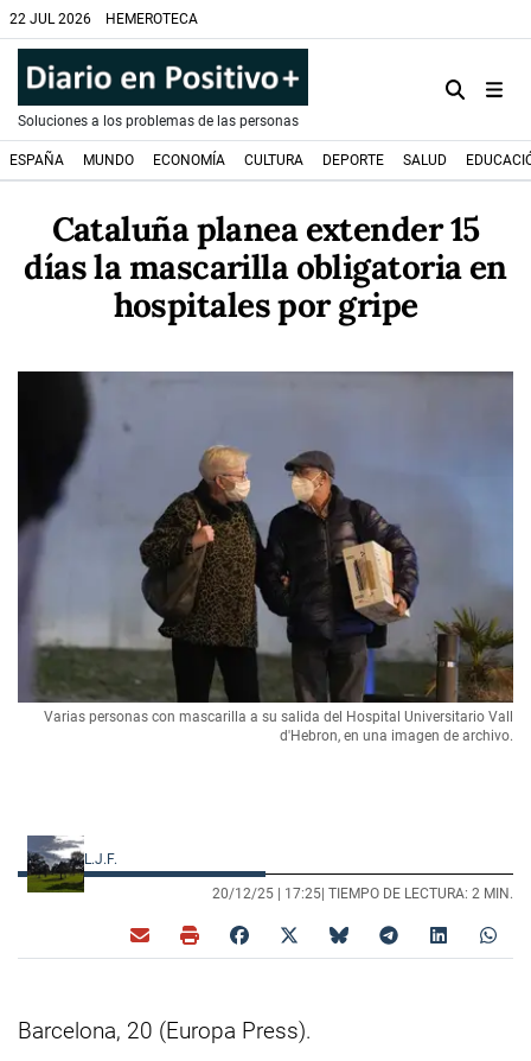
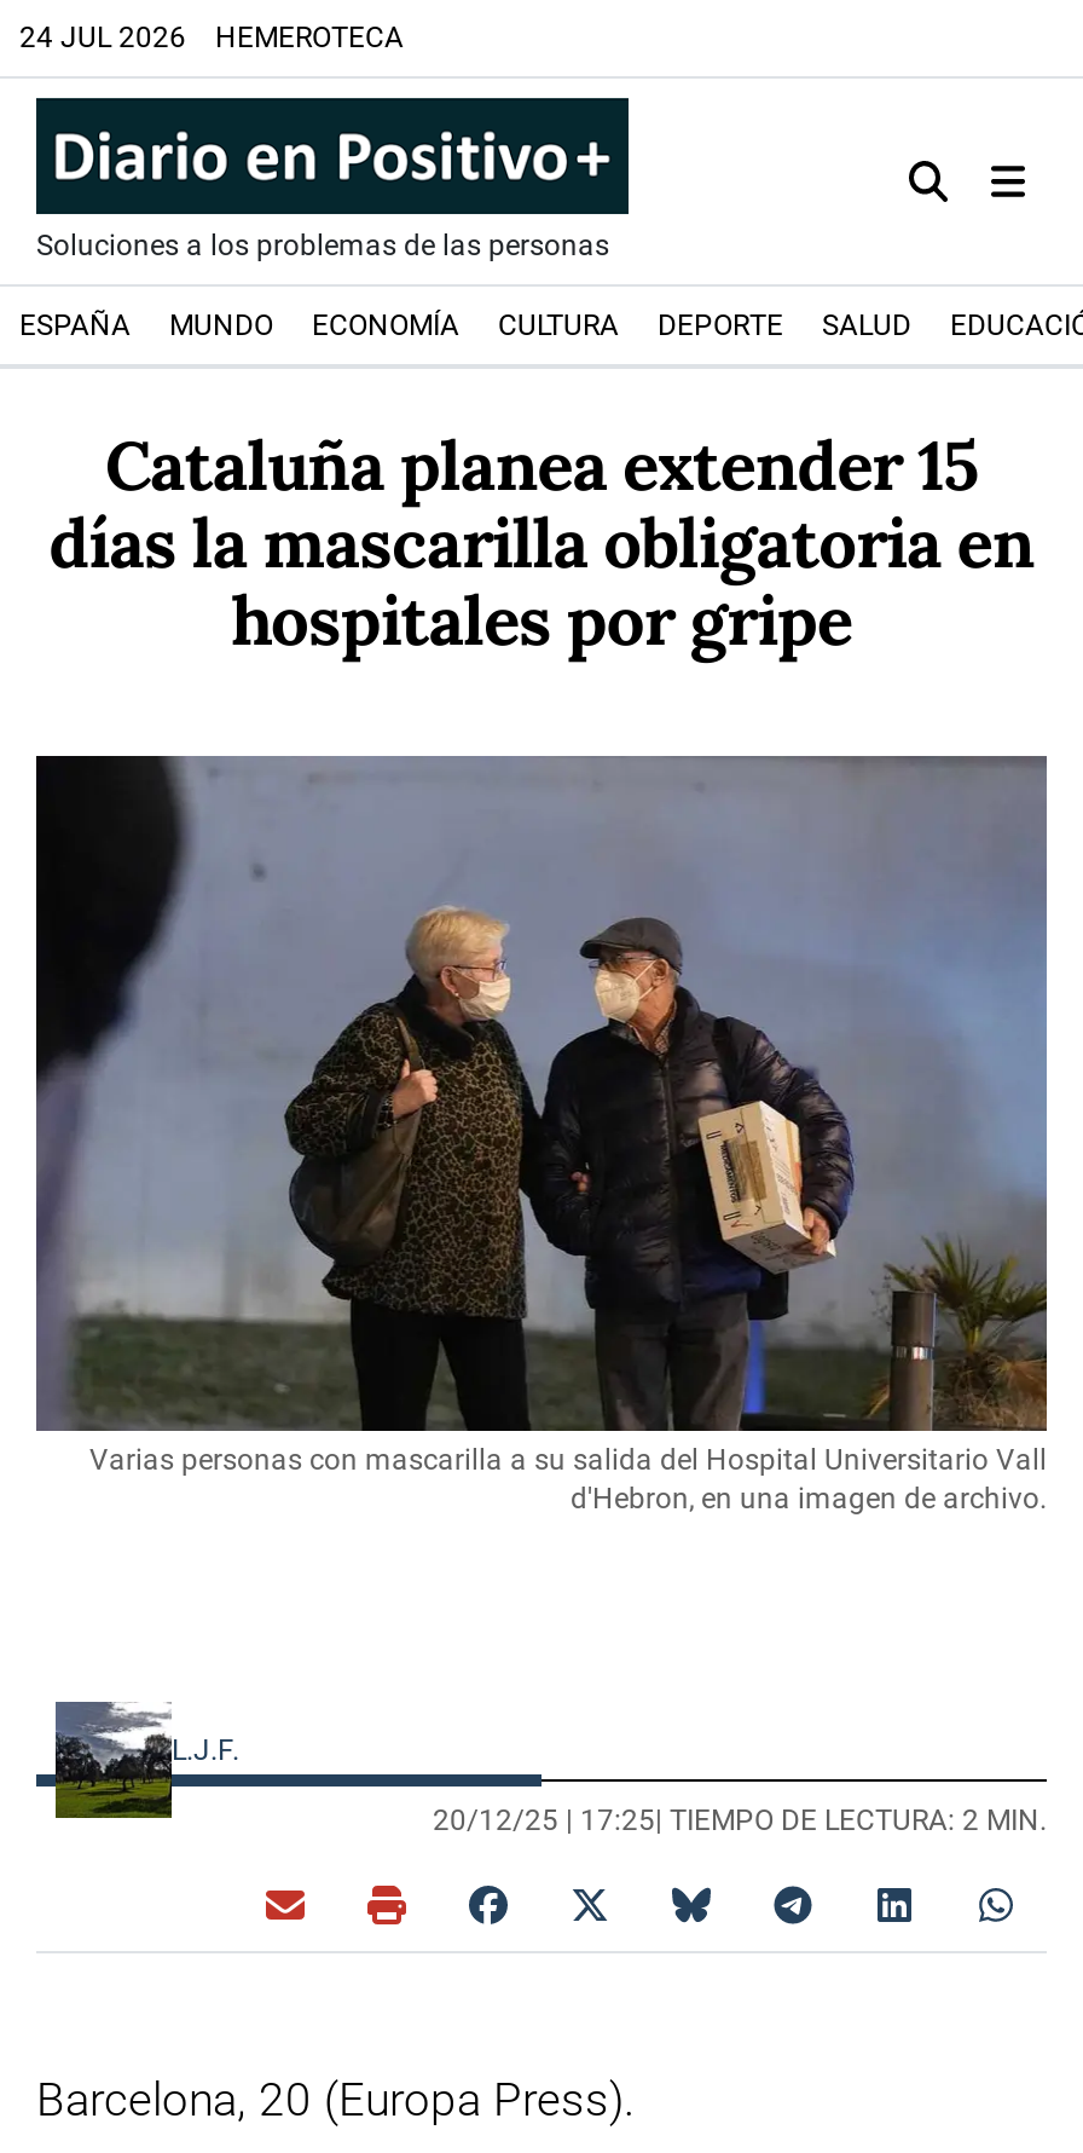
[9,11,198,27] 22 JUL 2026 HEMEROTECA -> [19,21,404,54] 24 JUL 2026 HEMEROTECA

